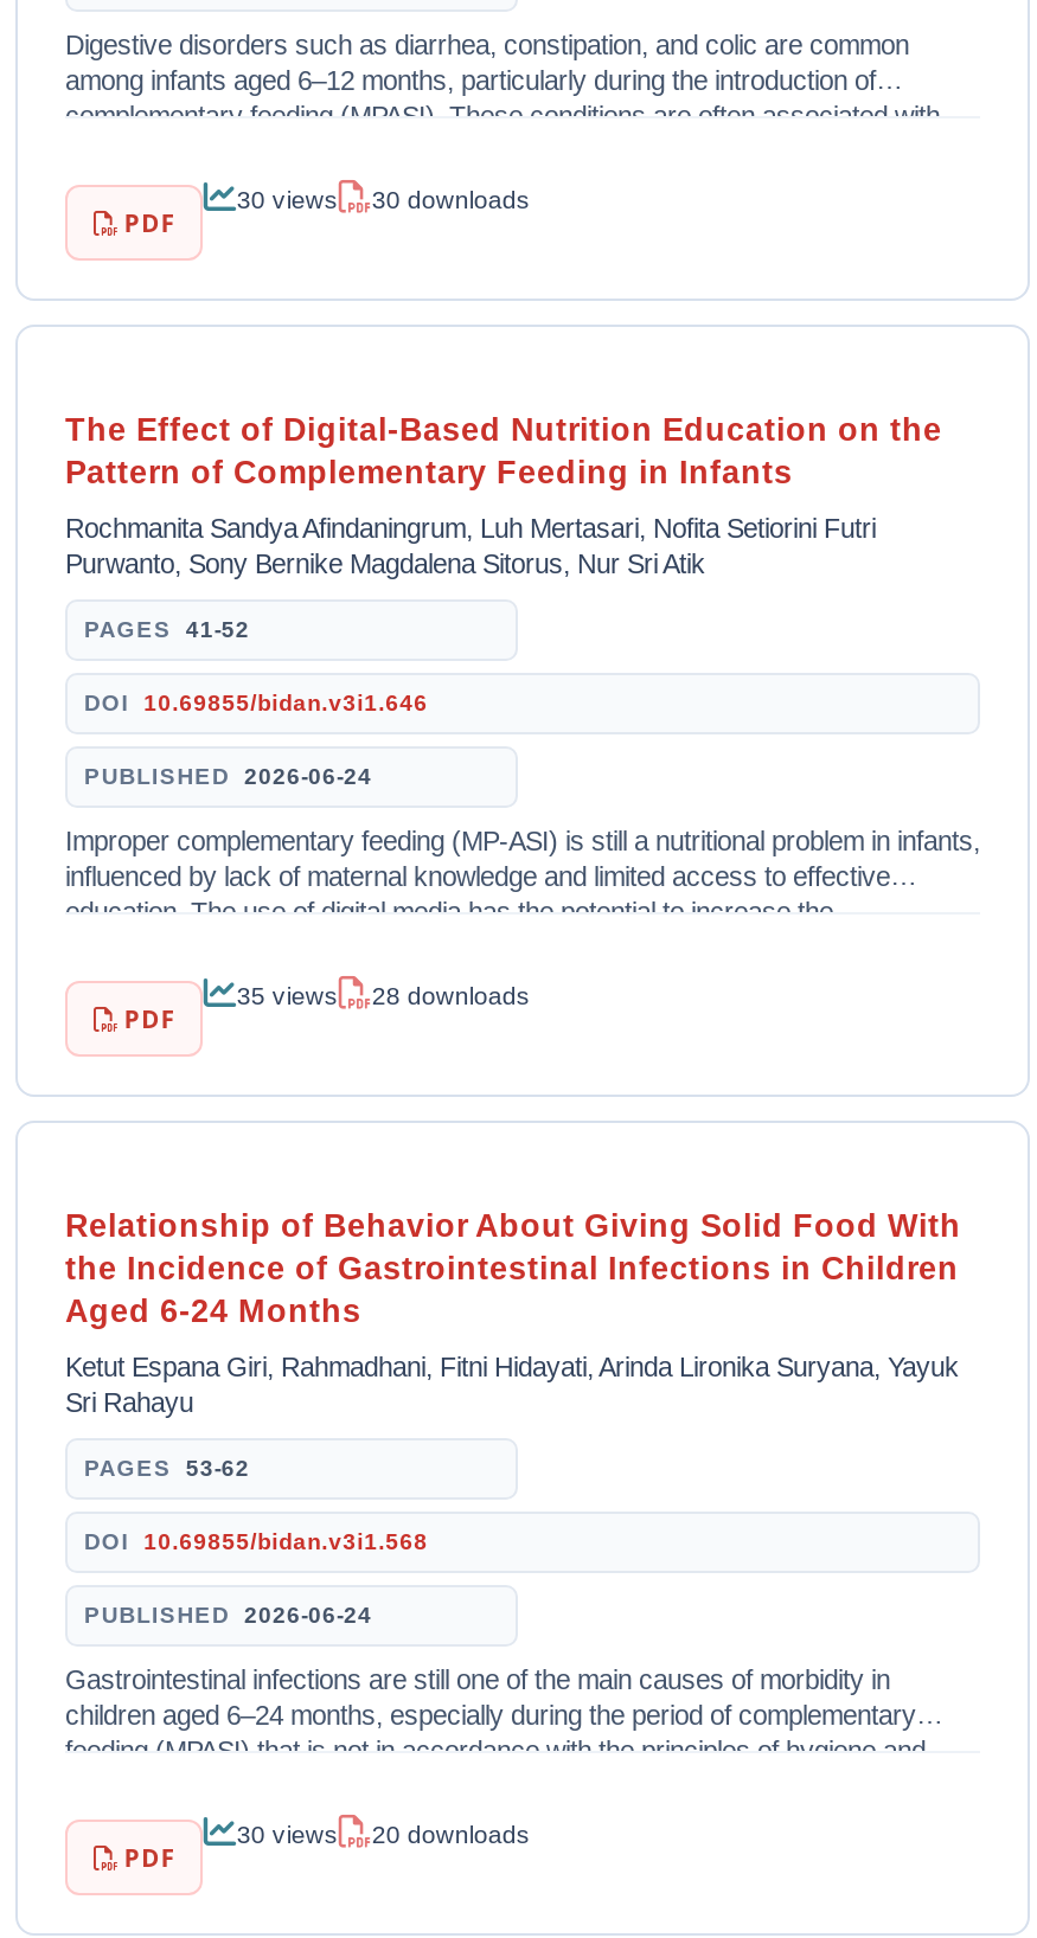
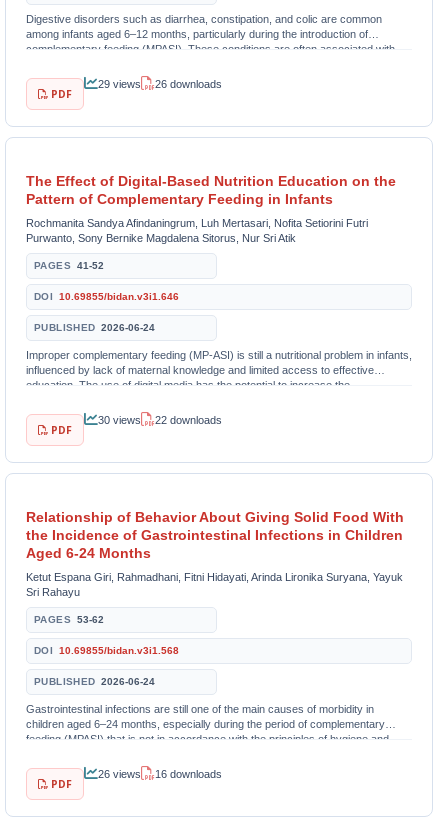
[237,184,339,212] 30 views -> [98,77,141,89] 29 views
[372,184,531,212] 30 downloads -> [155,77,222,89] 26 downloads
[237,980,339,1008] 35 views -> [98,413,141,425] 30 views
[372,980,531,1008] 28 downloads -> [155,413,222,425] 22 downloads
[237,1818,339,1847] 30 views -> [98,767,141,779] 26 views
[372,1818,531,1847] 20 downloads -> [155,767,222,779] 16 downloads

